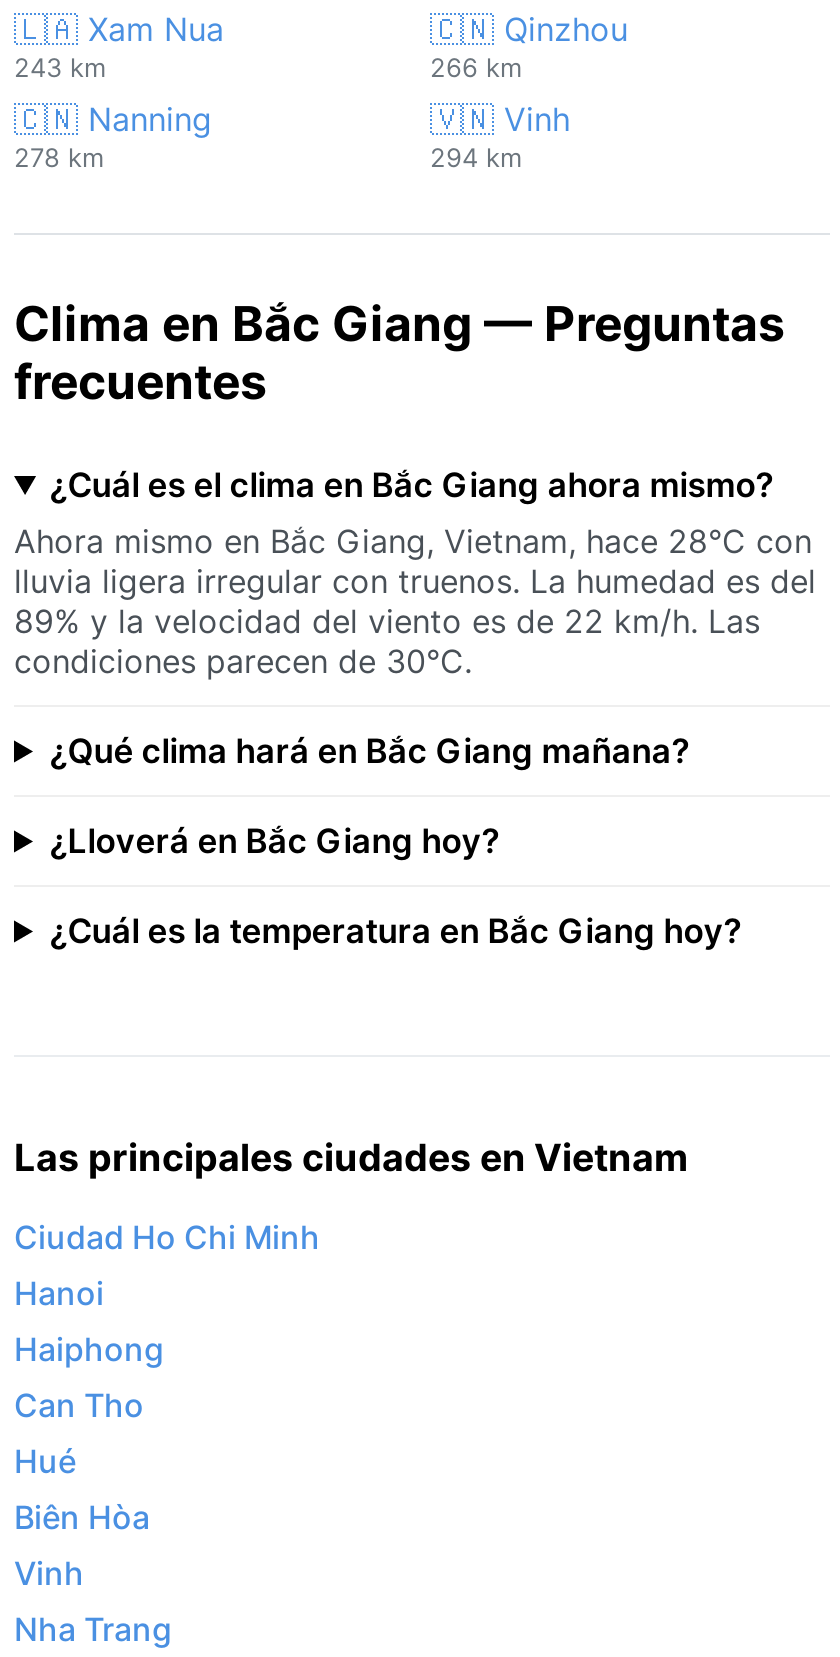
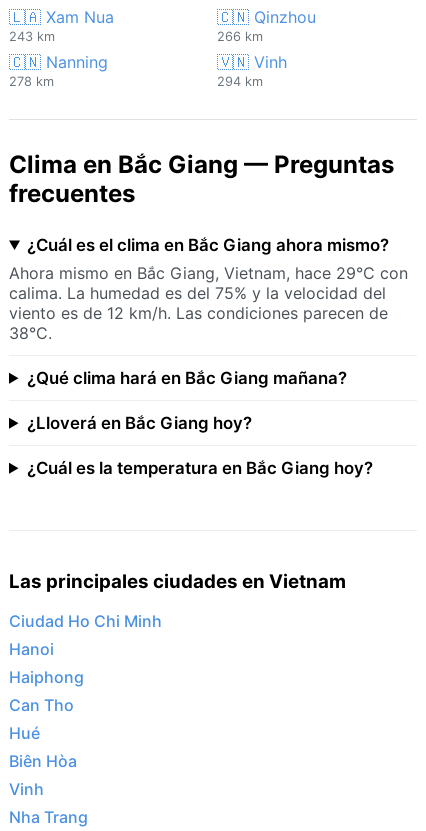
[14,521,816,681] Ahora mismo en Bắc Giang, Vietnam, hace 28°C con | lluvia ligera irregular con truenos. La humedad es del | 89% y la velocidad del viento es de 22 km/h. Las | condiciones parecen de 30°C. -> [9,263,408,343] Ahora mismo en Bắc Giang, Vietnam, hace 29°C con | calima. La humedad es del 75% y la velocidad del | viento es de 12 km/h. Las condiciones parecen de | 38°C.

